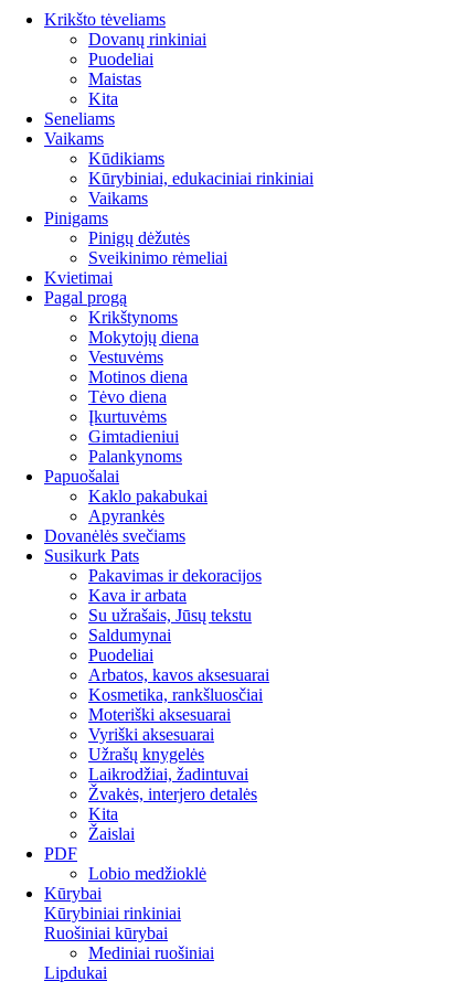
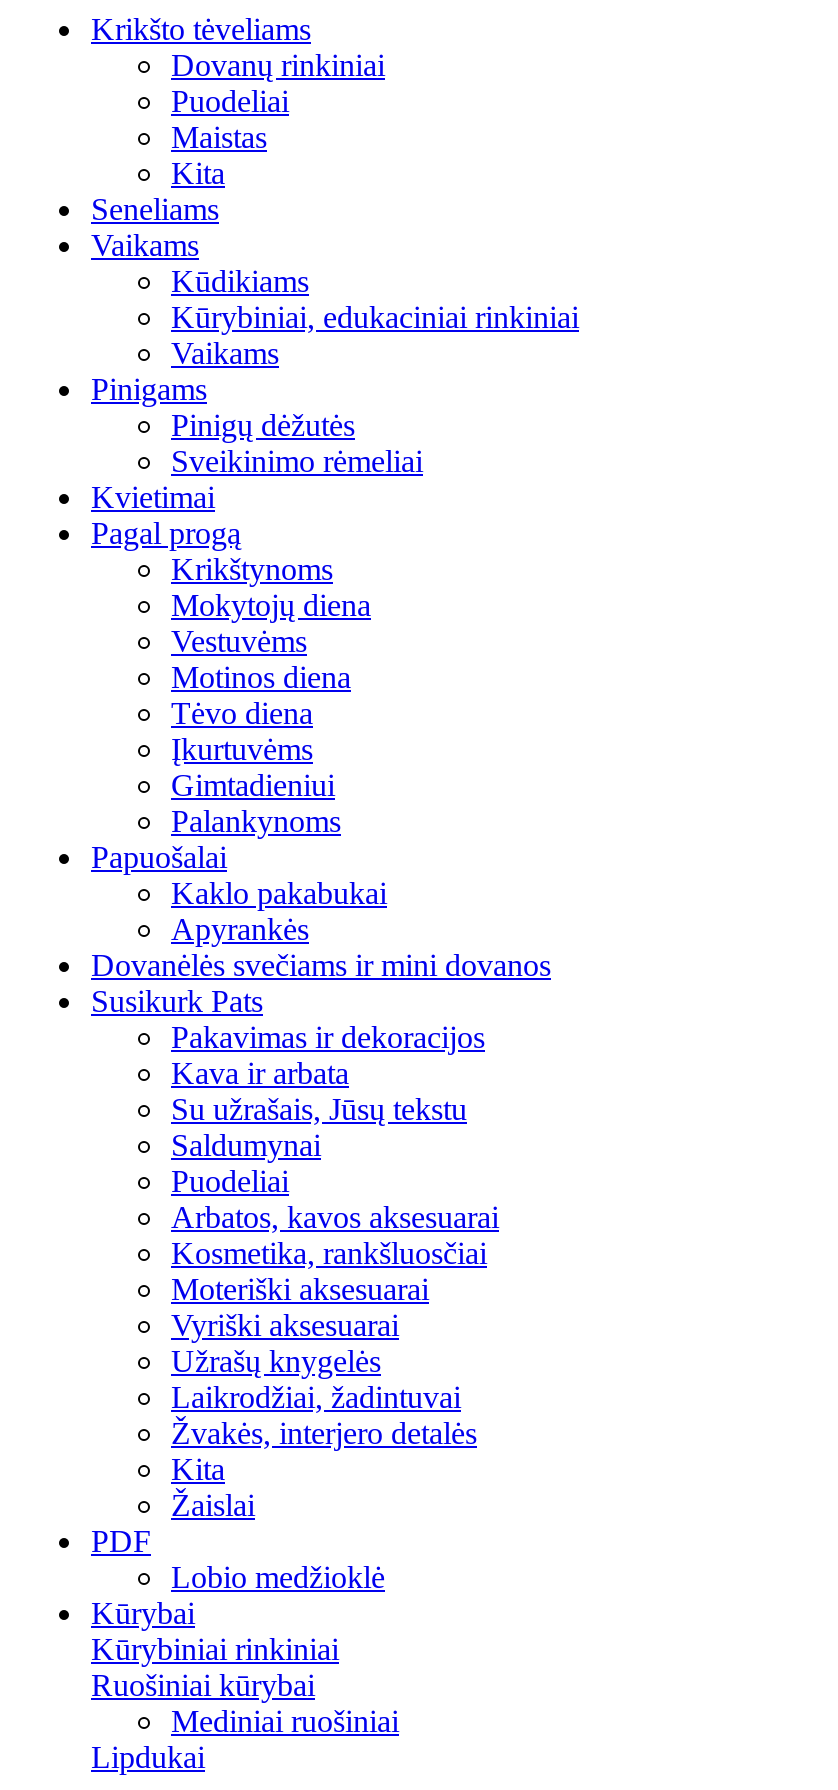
[44,527,185,545] Dovanėlės svečiams -> [91,949,551,983] Dovanėlės svečiams ir mini dovanos

